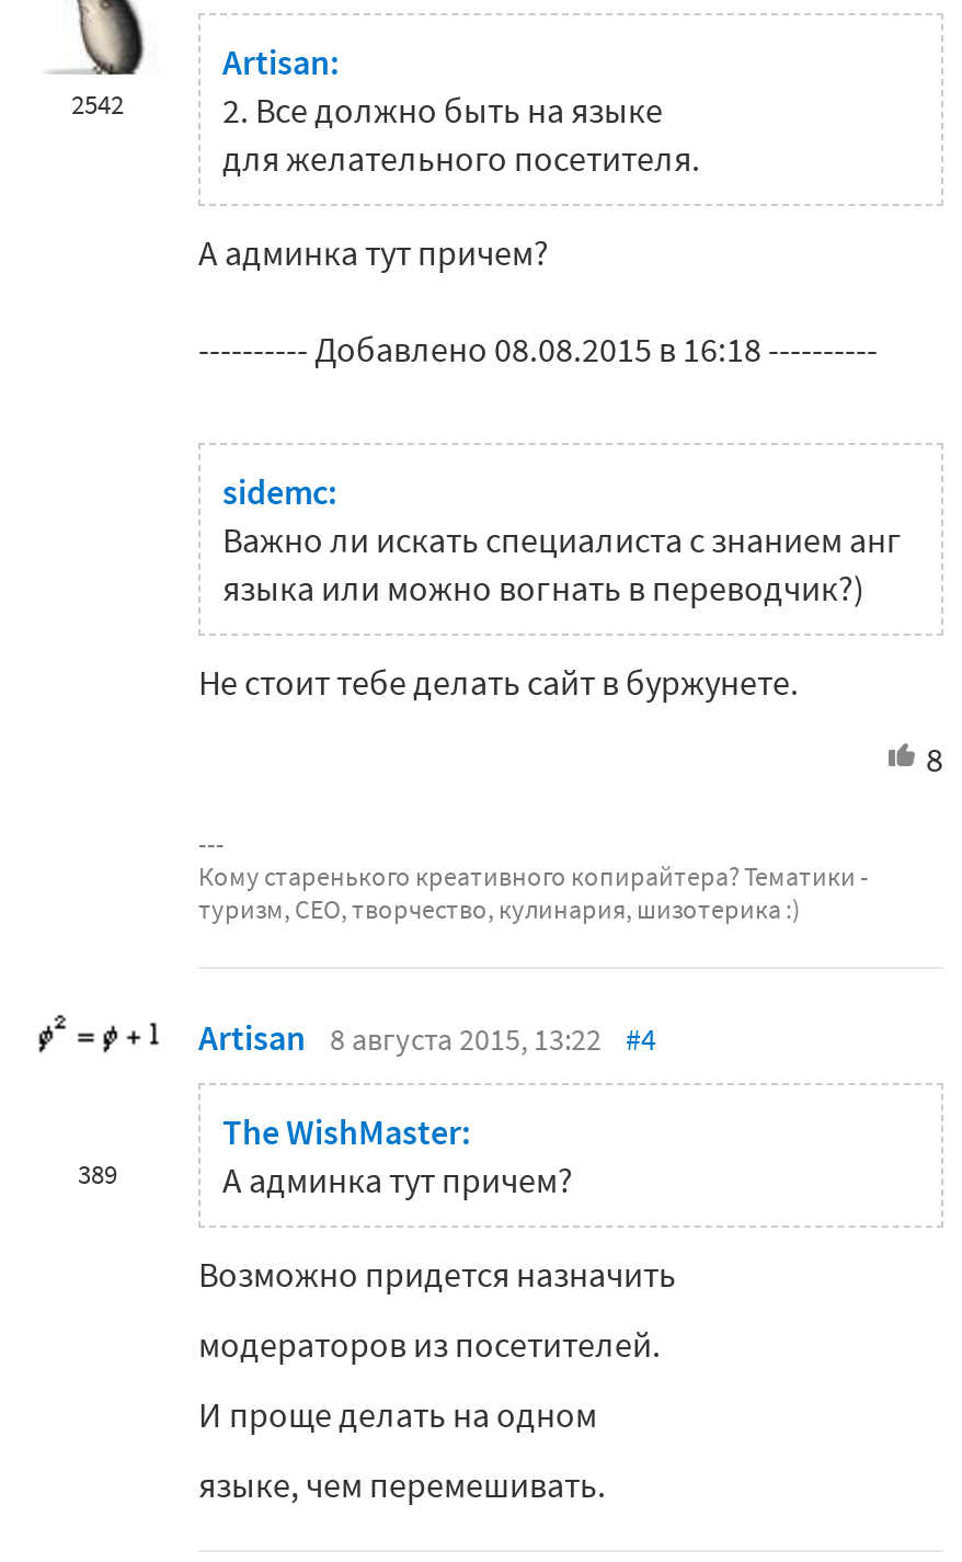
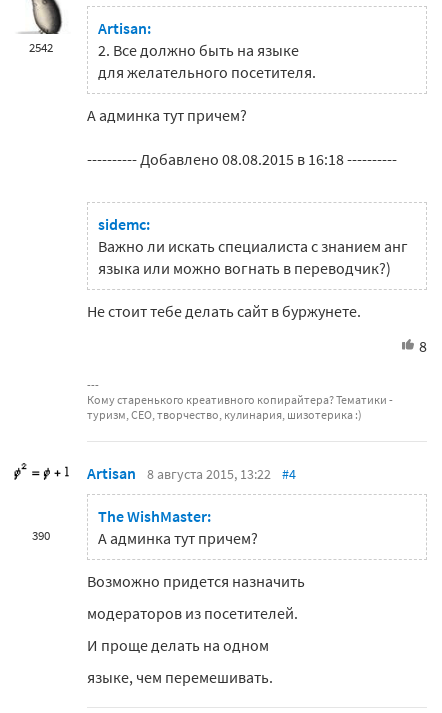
[78,1158,117,1191] 389 -> [32,528,50,543] 390

